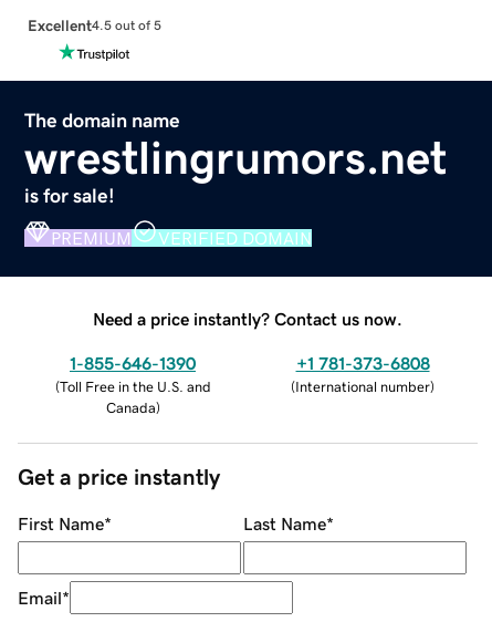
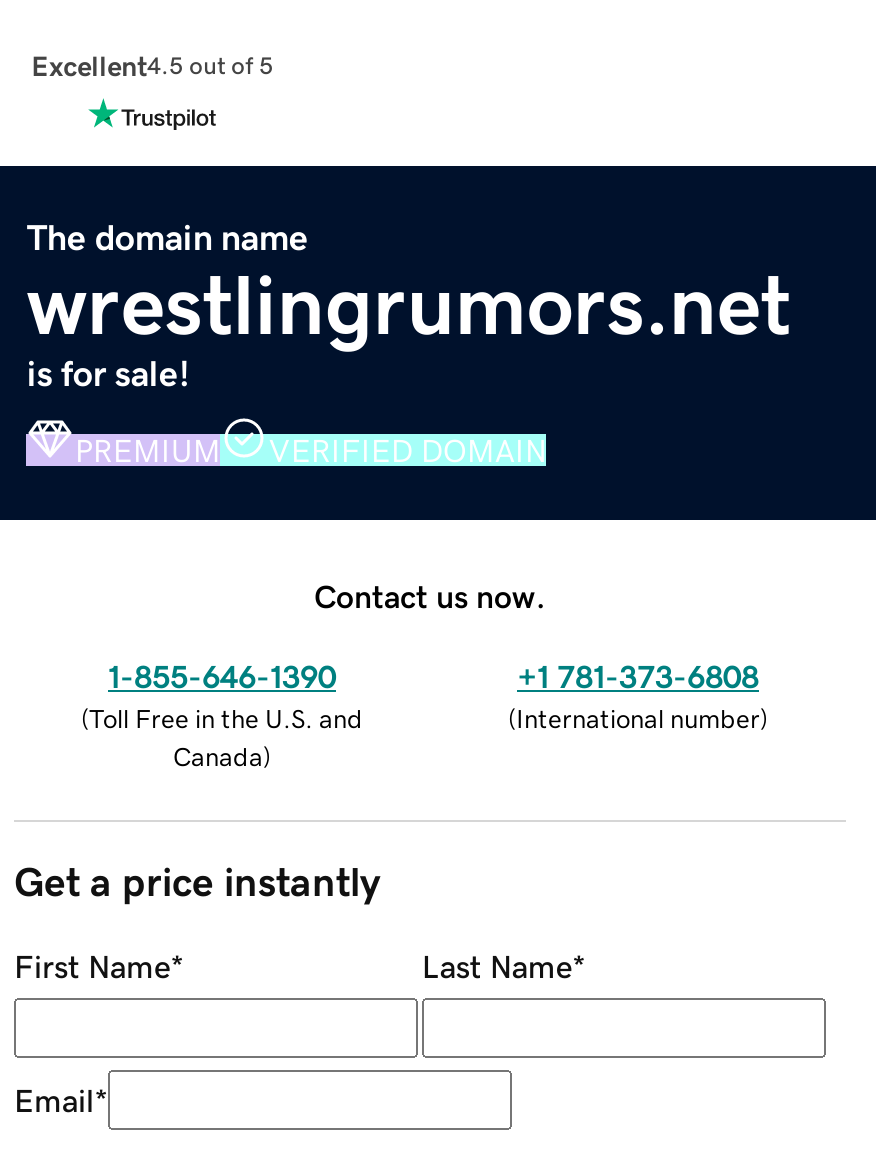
[93,309,402,327] Need a price instantly? Contact us now. -> [314,579,546,611] Contact us now.

